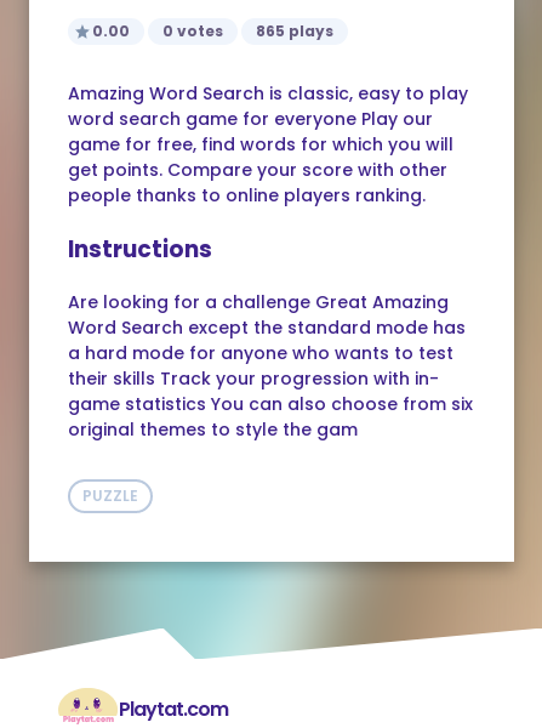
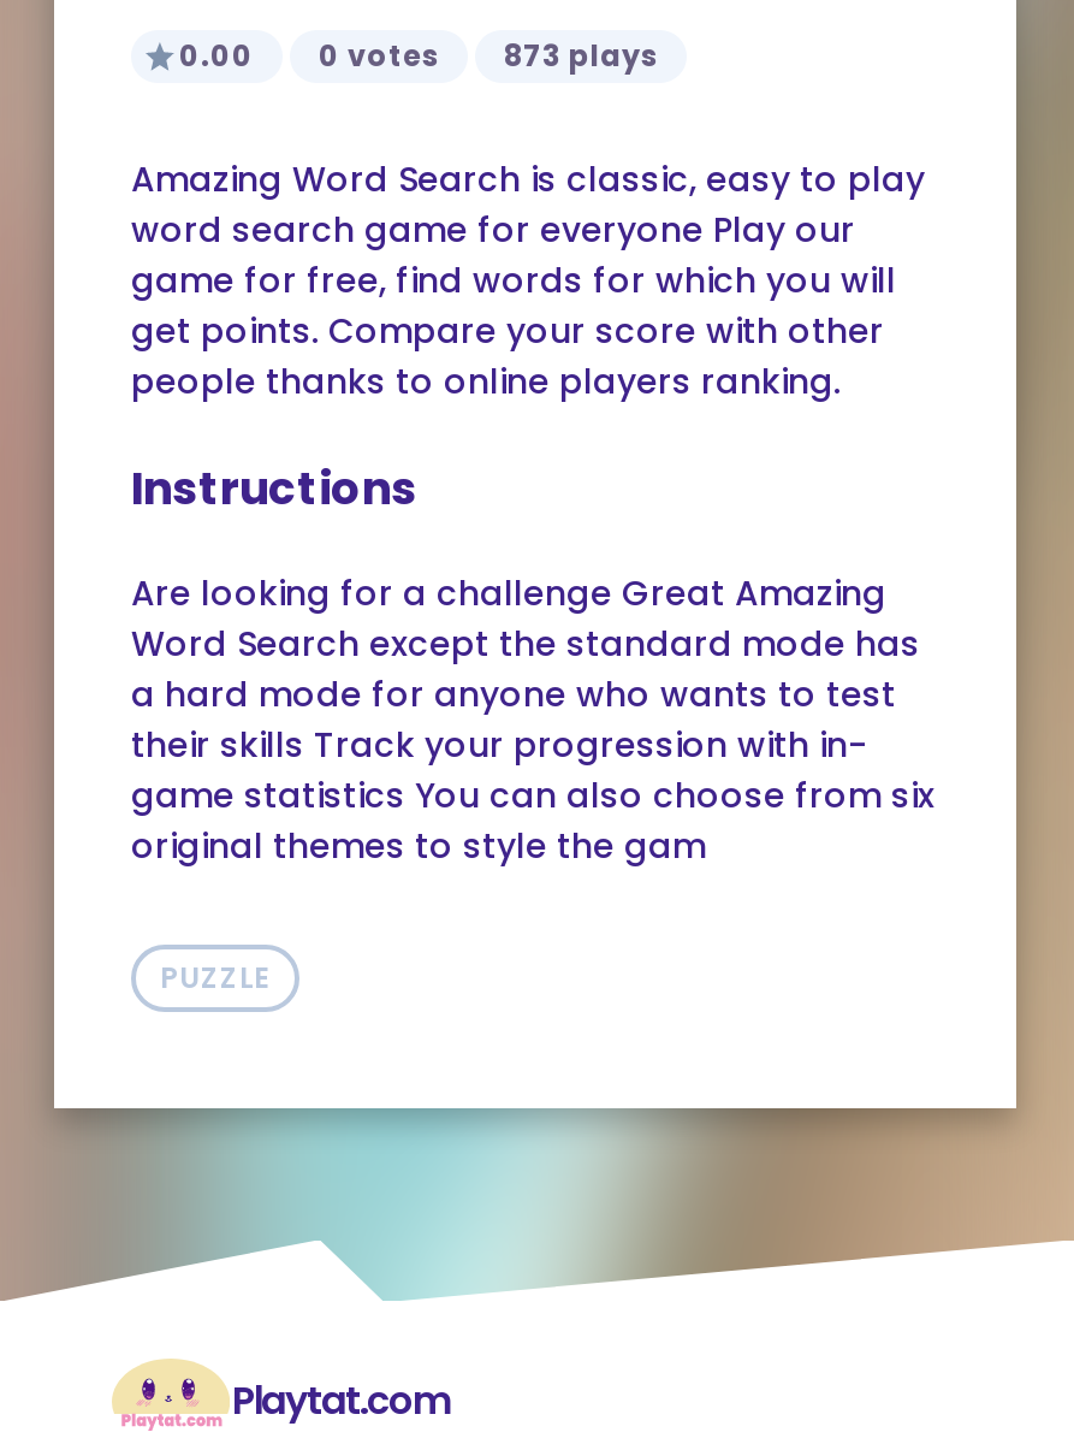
[92,21,333,41] 0.00 0 votes 865 plays -> [179,35,658,76] 0.00 0 votes 873 plays

